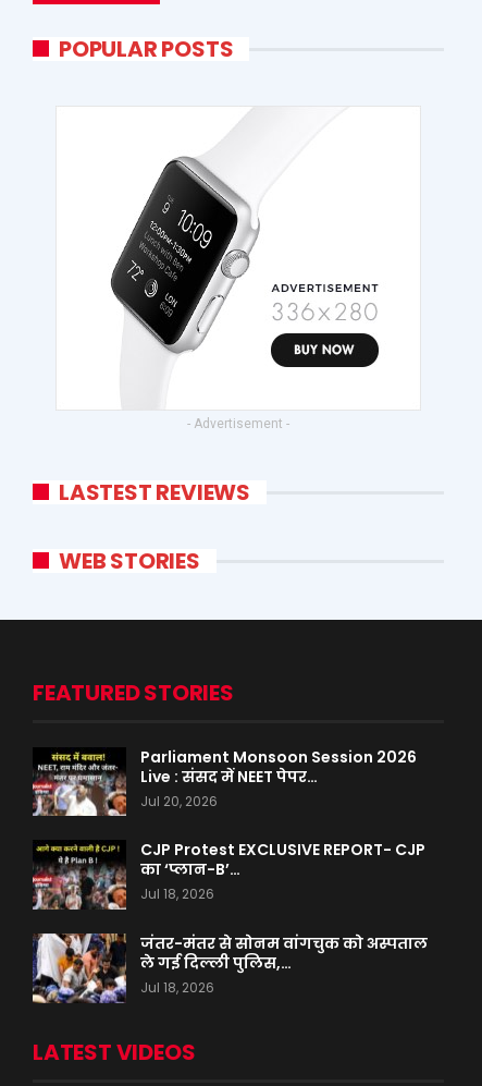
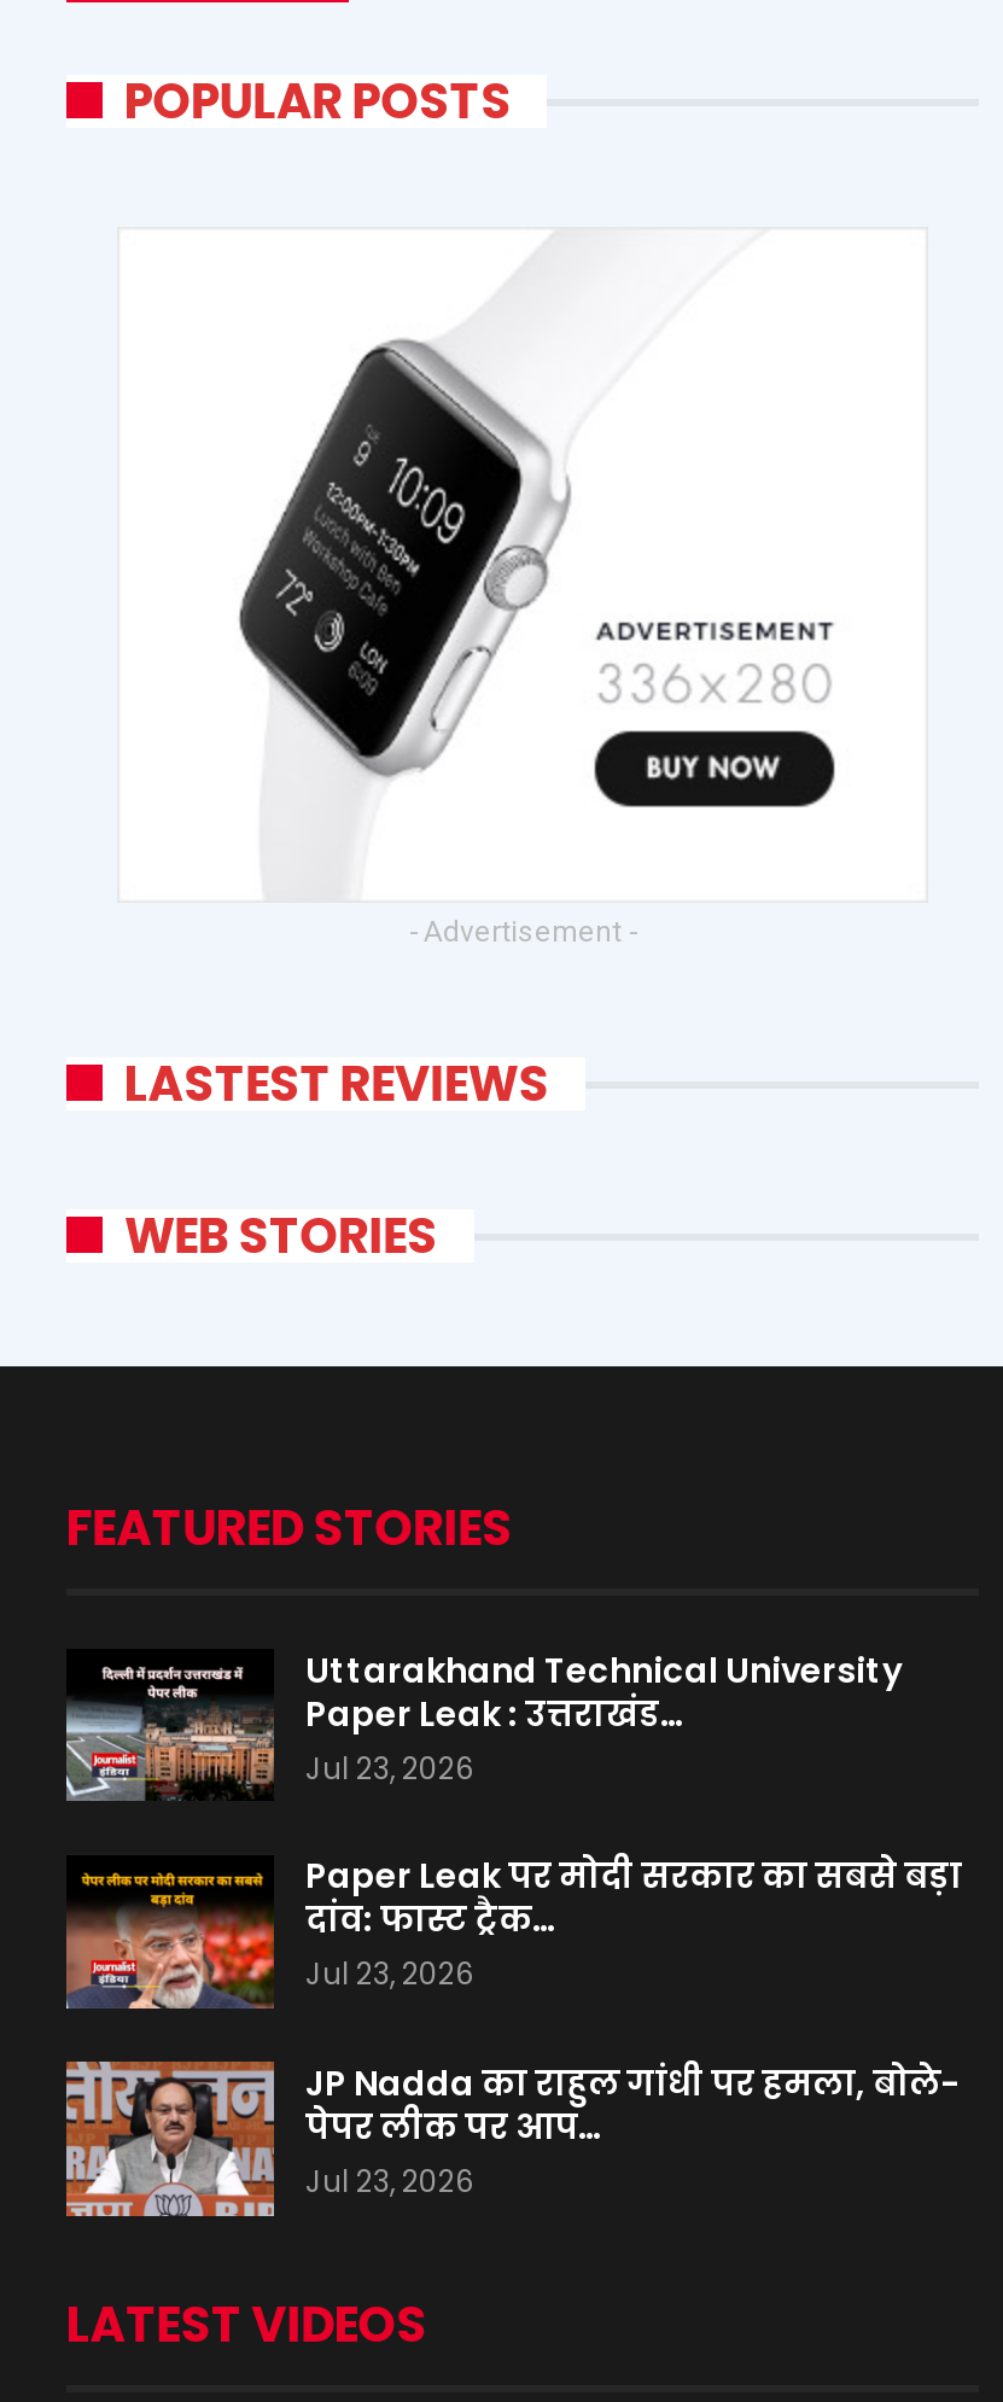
[33,746,417,817] [image] | Parliament Monsoon Session 2026 | Live : संसद में NEET पेपर… | Jul 20, 2026 -> [64,1646,902,1801] [image] | Uttarakhand Technical University | Paper Leak : उत्तराखंड… | Jul 23, 2026
[33,839,425,910] [image] | CJP Protest EXCLUSIVE REPORT- CJP | का ‘प्लान-B’… | Jul 18, 2026 -> [64,1853,962,2011] [image] | Paper Leak पर मोदी सरकार का सबसे बड़ा | दांव: फास्ट ट्रैक… | Jul 23, 2026
[33,932,428,1003] [image] | जंतर-मंतर से सोनम वांगचुक को अस्पताल | ले गई दिल्ली पुलिस,… | Jul 18, 2026 -> [64,2059,960,2219] [image] | JP Nadda का राहुल गांधी पर हमला, बोले- | पेपर लीक पर आप… | Jul 23, 2026

